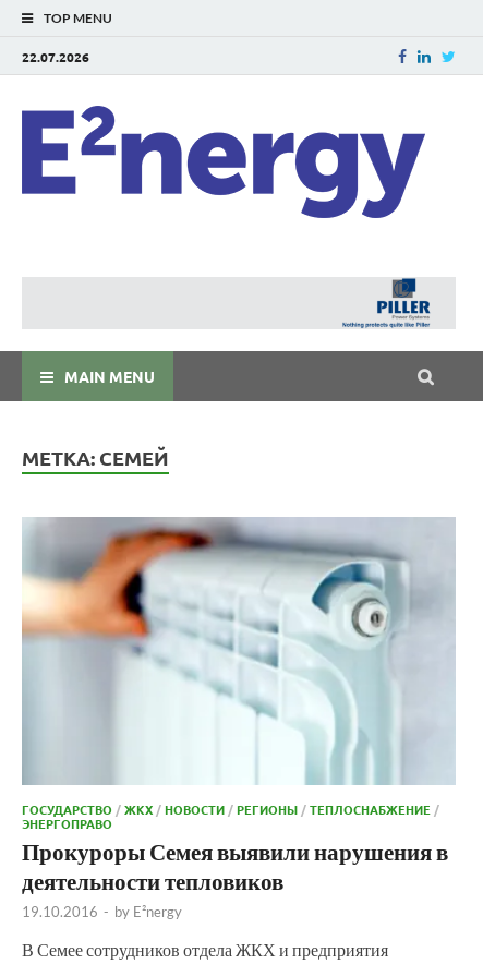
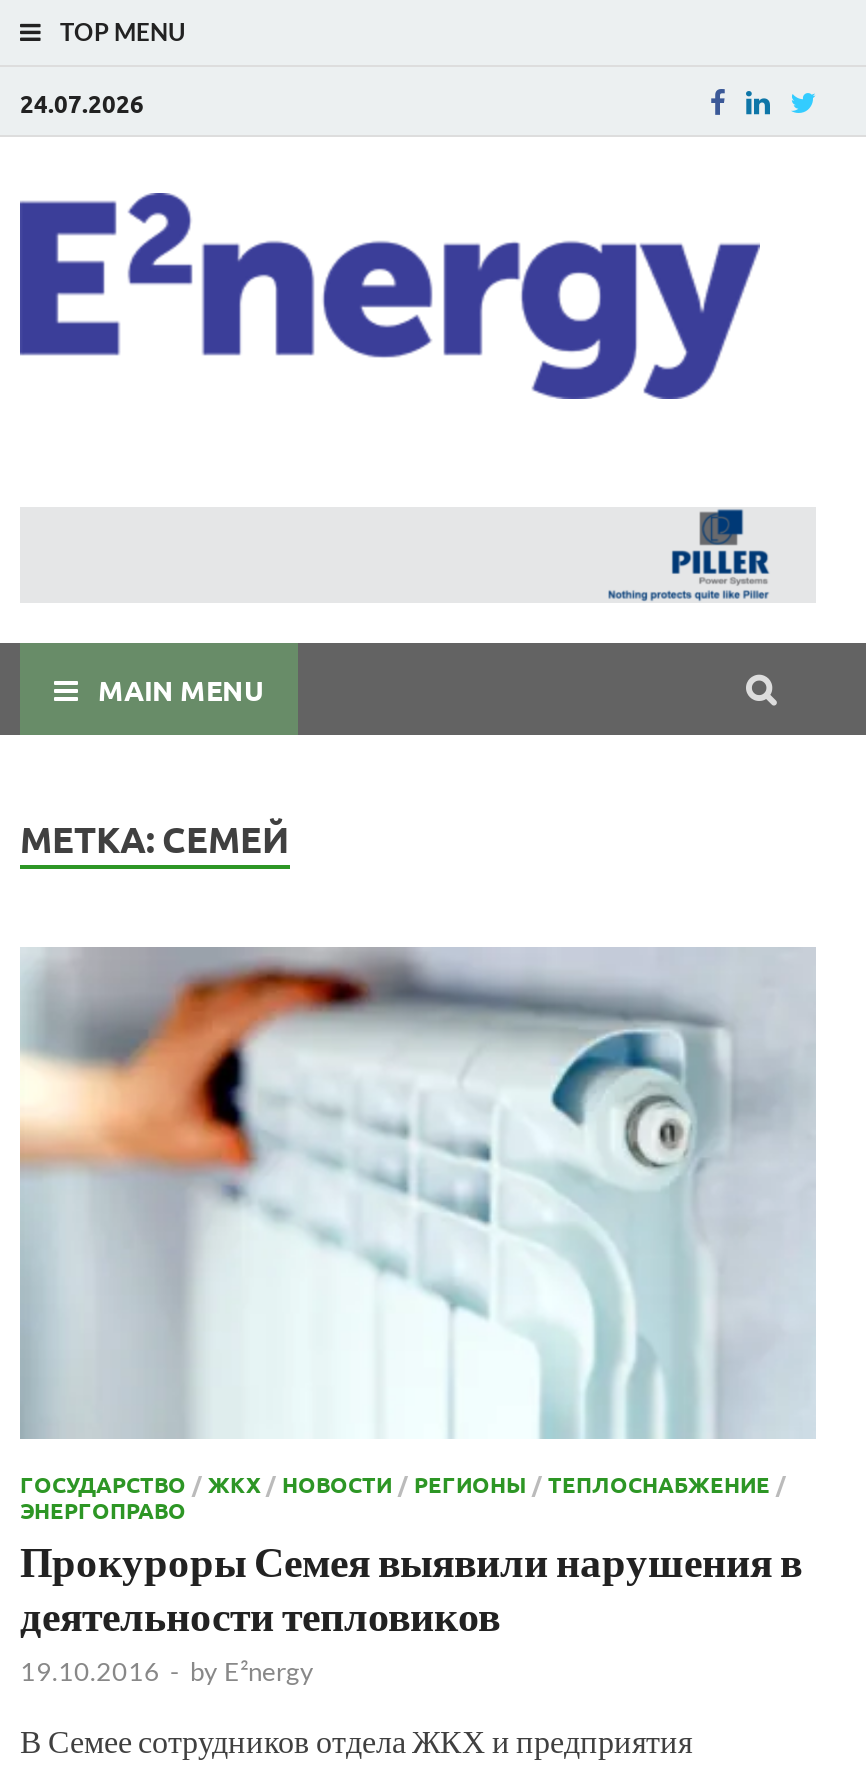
[22,47,89,65] 22.07.2026 -> [20,86,144,118] 24.07.2026

